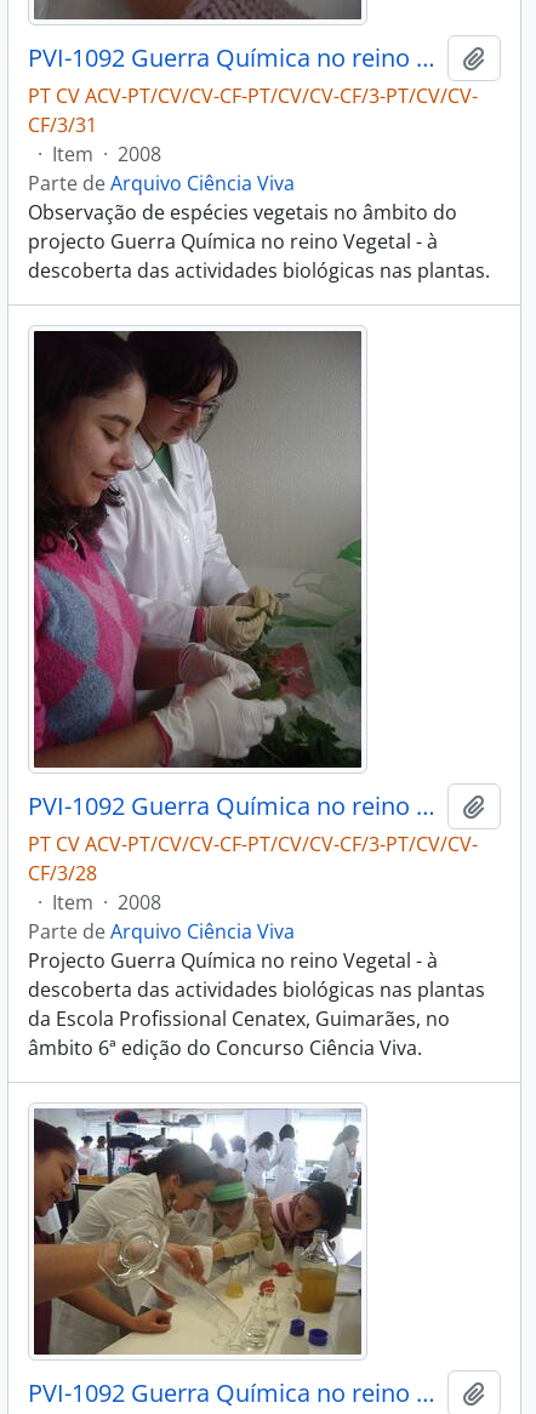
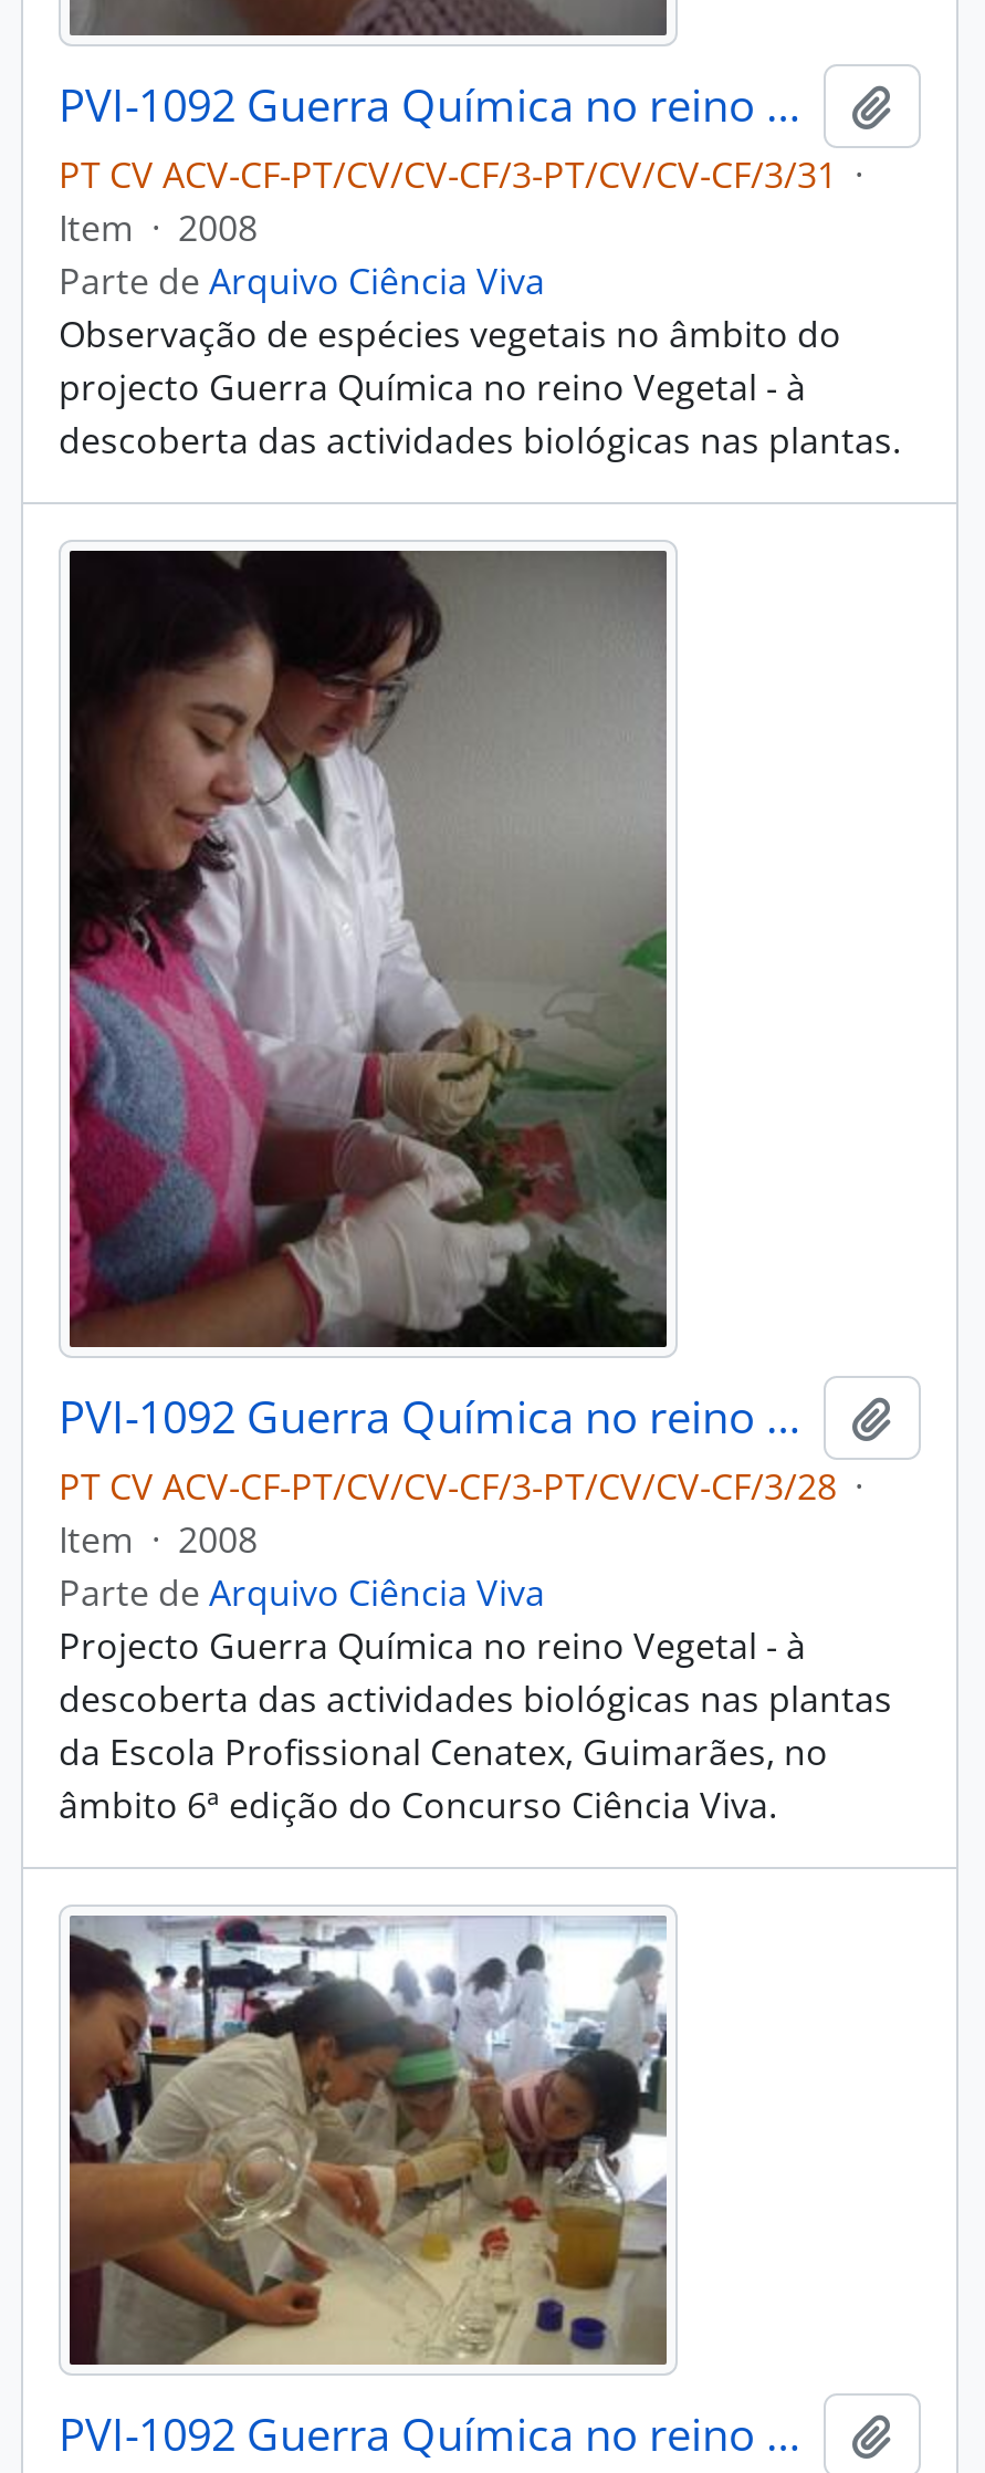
[28,82,478,167] PT CV ACV-PT/CV/CV-CF-PT/CV/CV-CF/3-PT/CV/CV- | CF/3/31 | · Item · 2008 -> [59,150,863,252] PT CV ACV-CF-PT/CV/CV-CF/3-PT/CV/CV-CF/3/31 · | Item · 2008
[28,831,478,916] PT CV ACV-PT/CV/CV-CF-PT/CV/CV-CF/3-PT/CV/CV- | CF/3/28 | · Item · 2008 -> [59,1462,863,1564] PT CV ACV-CF-PT/CV/CV-CF/3-PT/CV/CV-CF/3/28 · | Item · 2008

